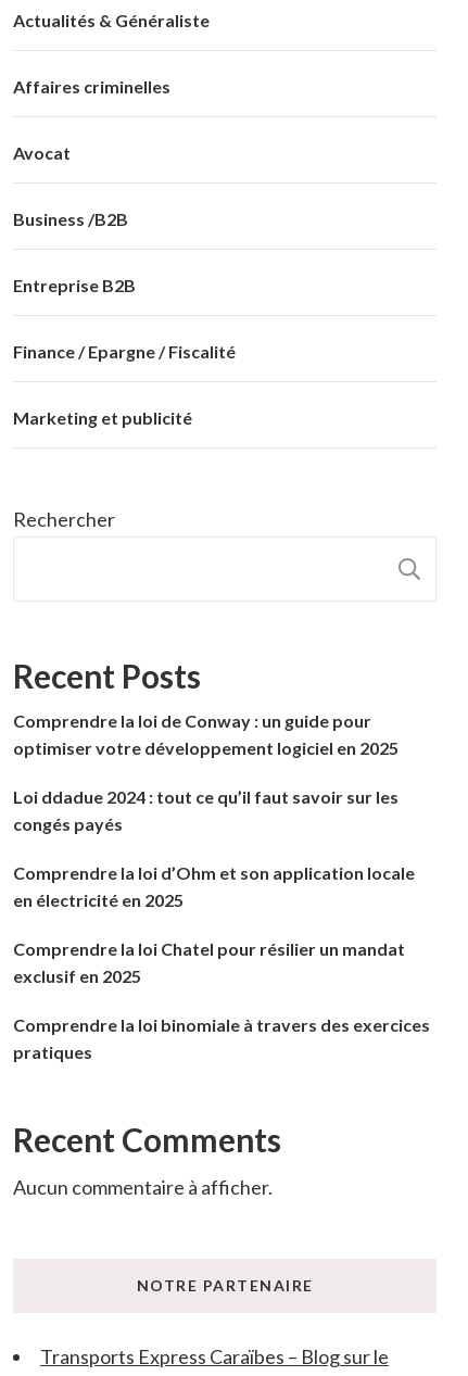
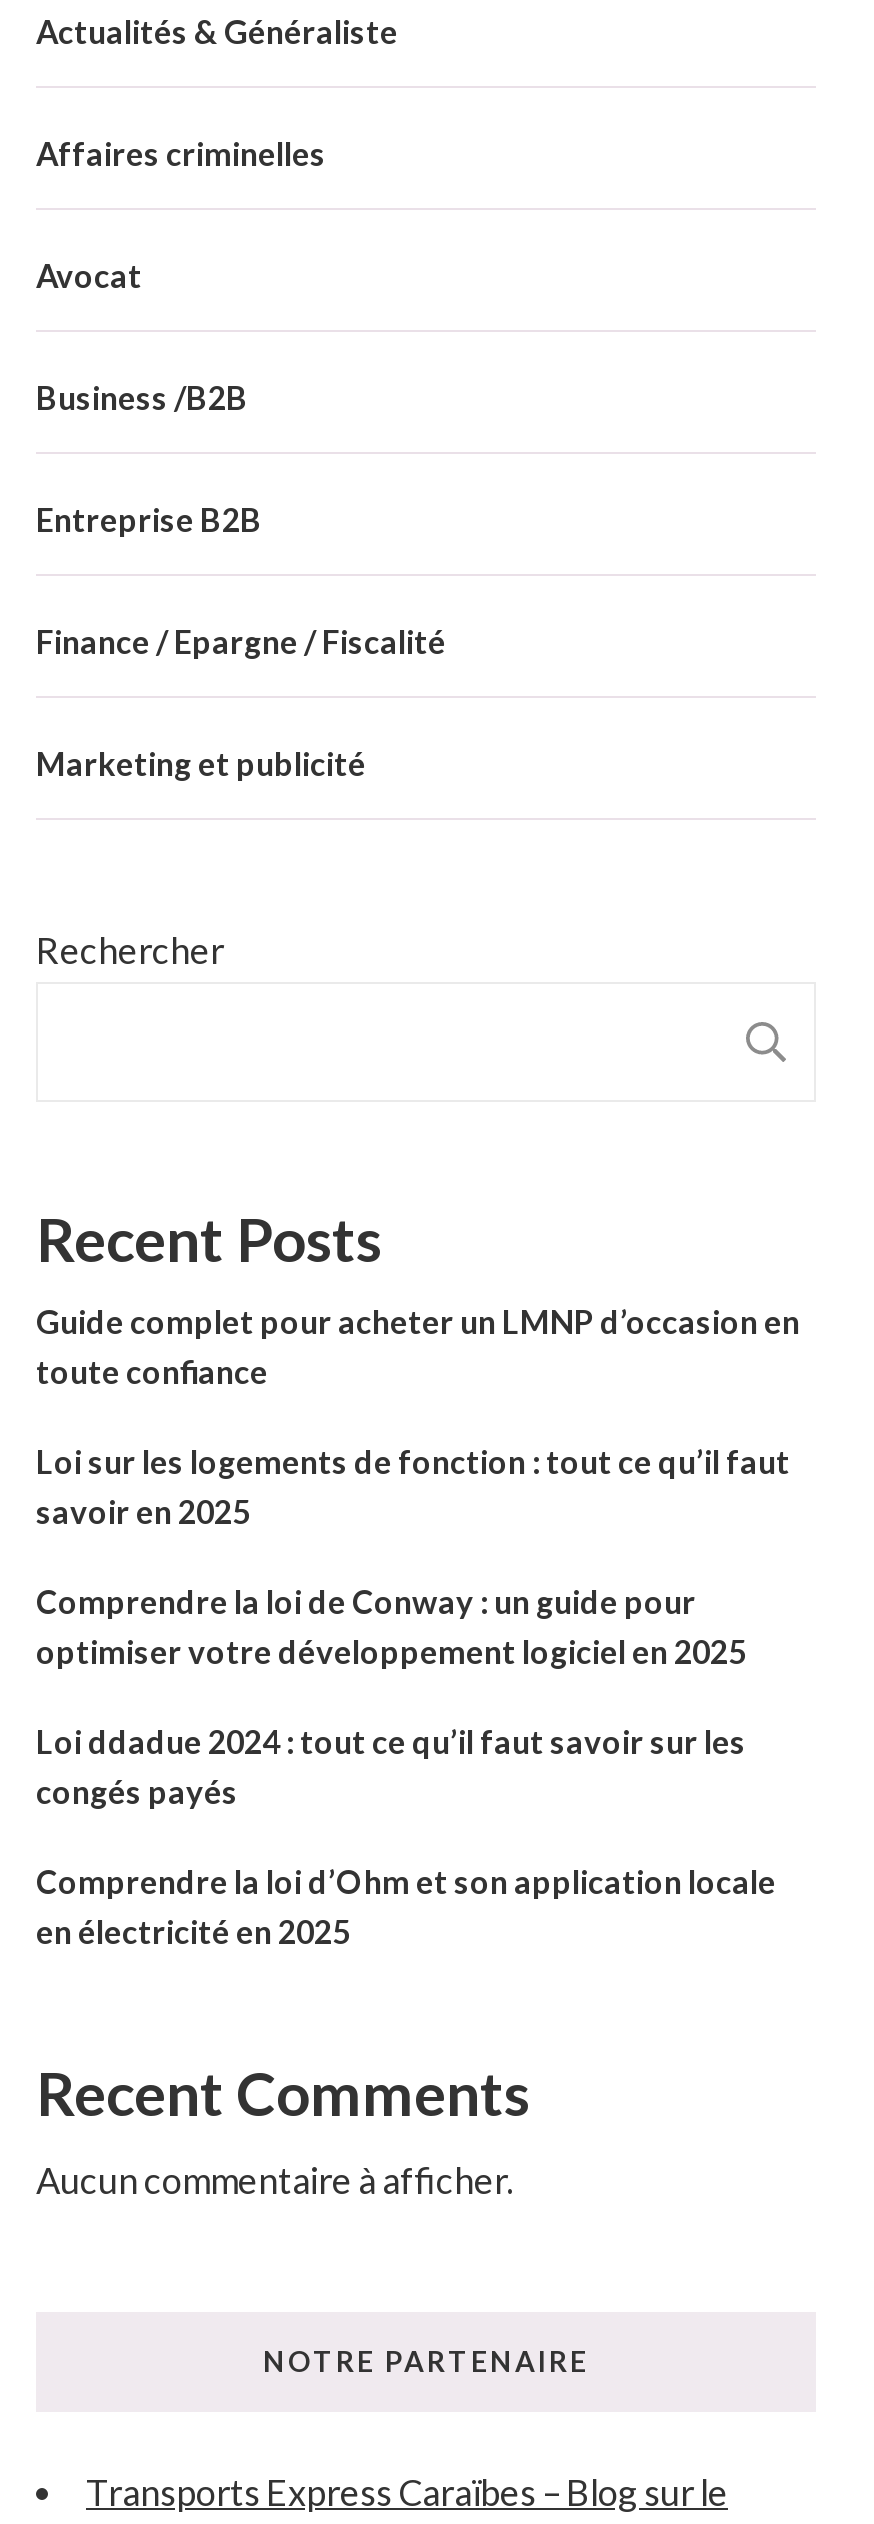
none -> [36,1303,800,1531] Guide complet pour acheter un LMNP d’occasion en | toute confiance | Loi sur les logements de fonction : tout ce qu’il faut | savoir en 2025
moved [13,711,415,911] -> [36,1583,776,1951]: Comprendre la loi de Conway : un guide pour | optimiser votre développement logiciel en 2025 | Loi ddadue 2024 : tout ce qu’il faut savoir sur les | congés payés | Comprendre la loi d’Ohm et son application locale | en électricité en 2025
[13,939,430,1063] Comprendre la loi Chatel pour résilier un mandat | exclusif en 2025 | Comprendre la loi binomiale à travers des exercices | pratiques -> none

